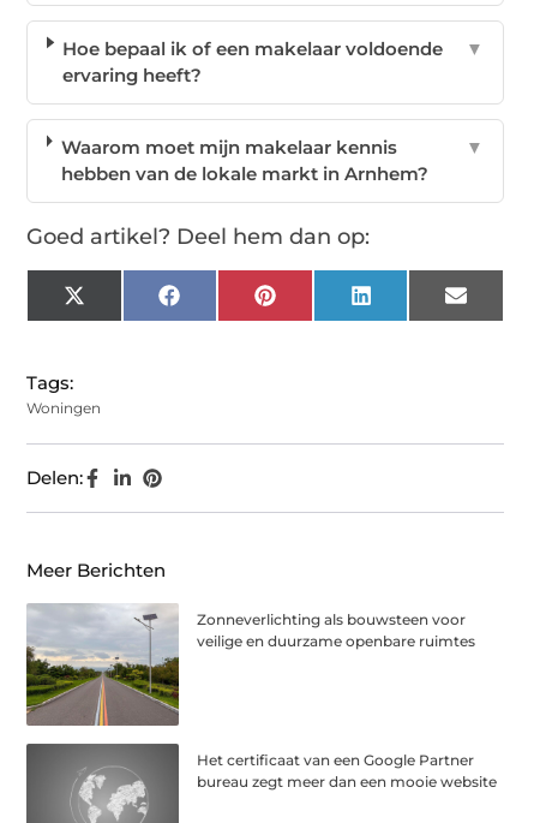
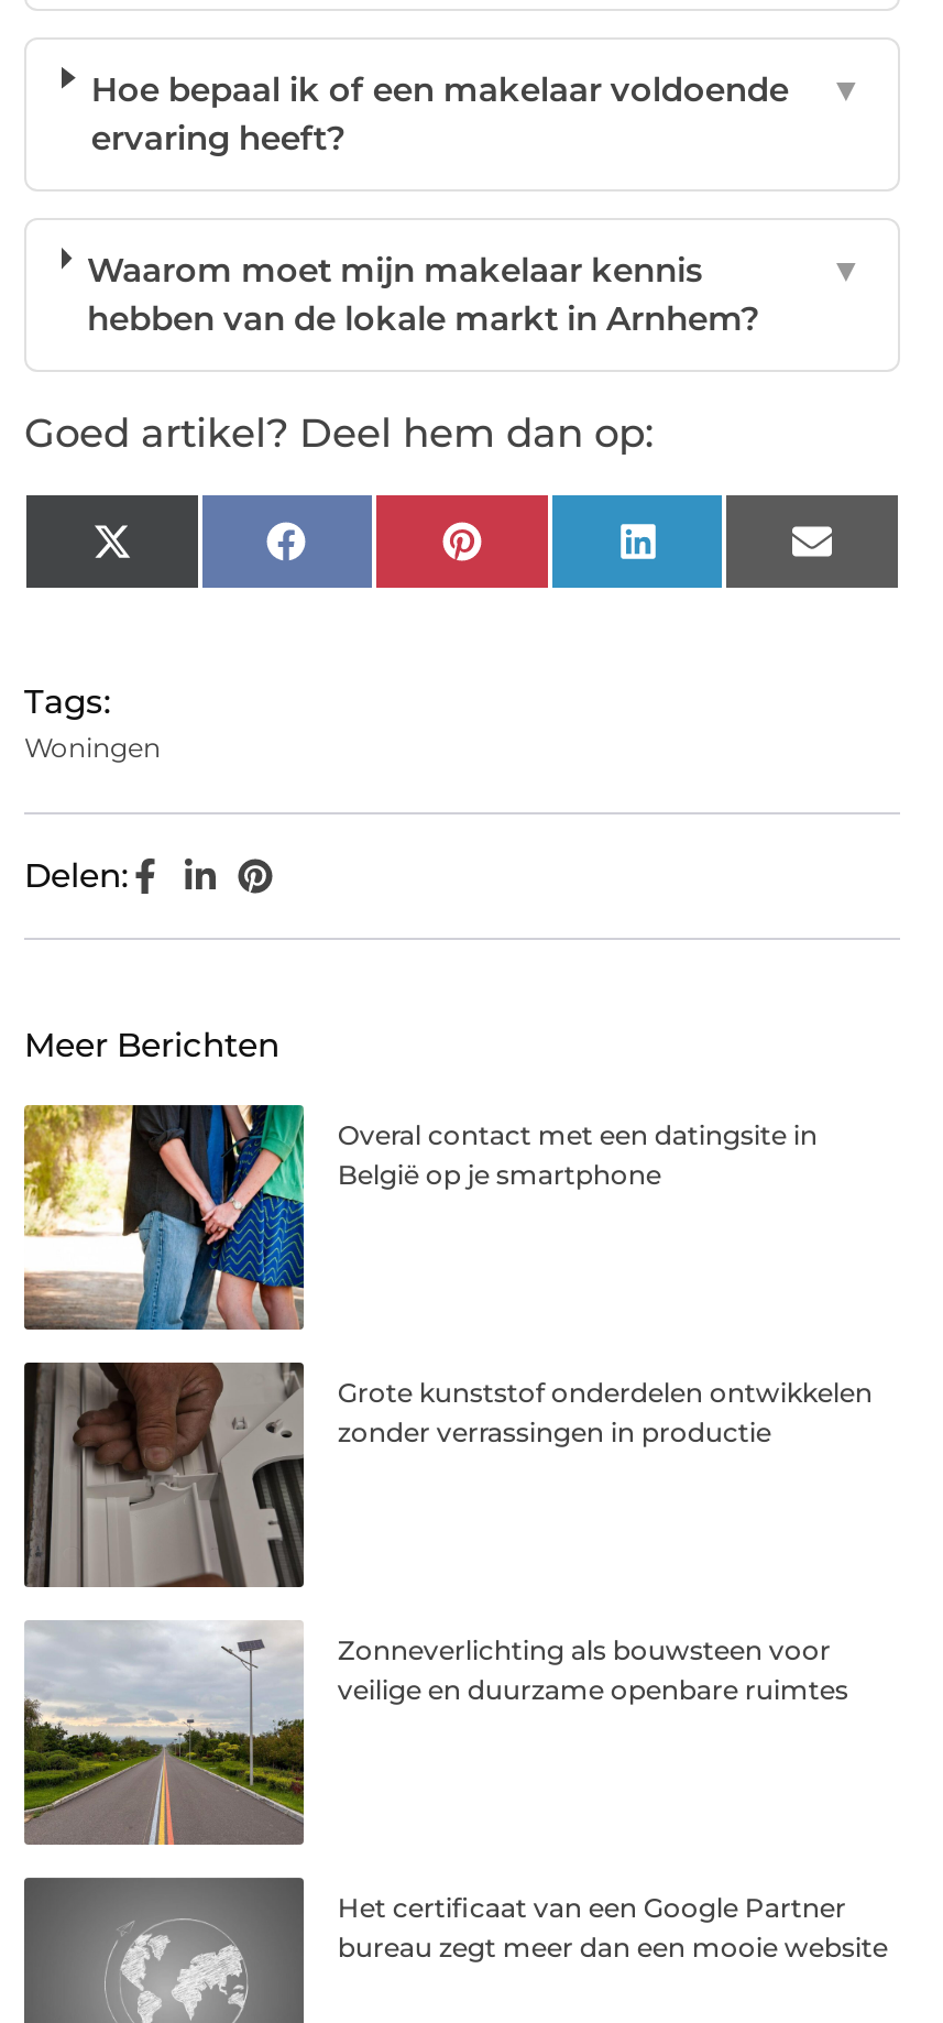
none -> [22,1103,817,1332] [image] | Overal contact met een datingsite in | België op je smartphone
none -> [26,1360,872,1589] [image] | Grote kunststof onderdelen ontwikkelen | zonder verrassingen in productie

